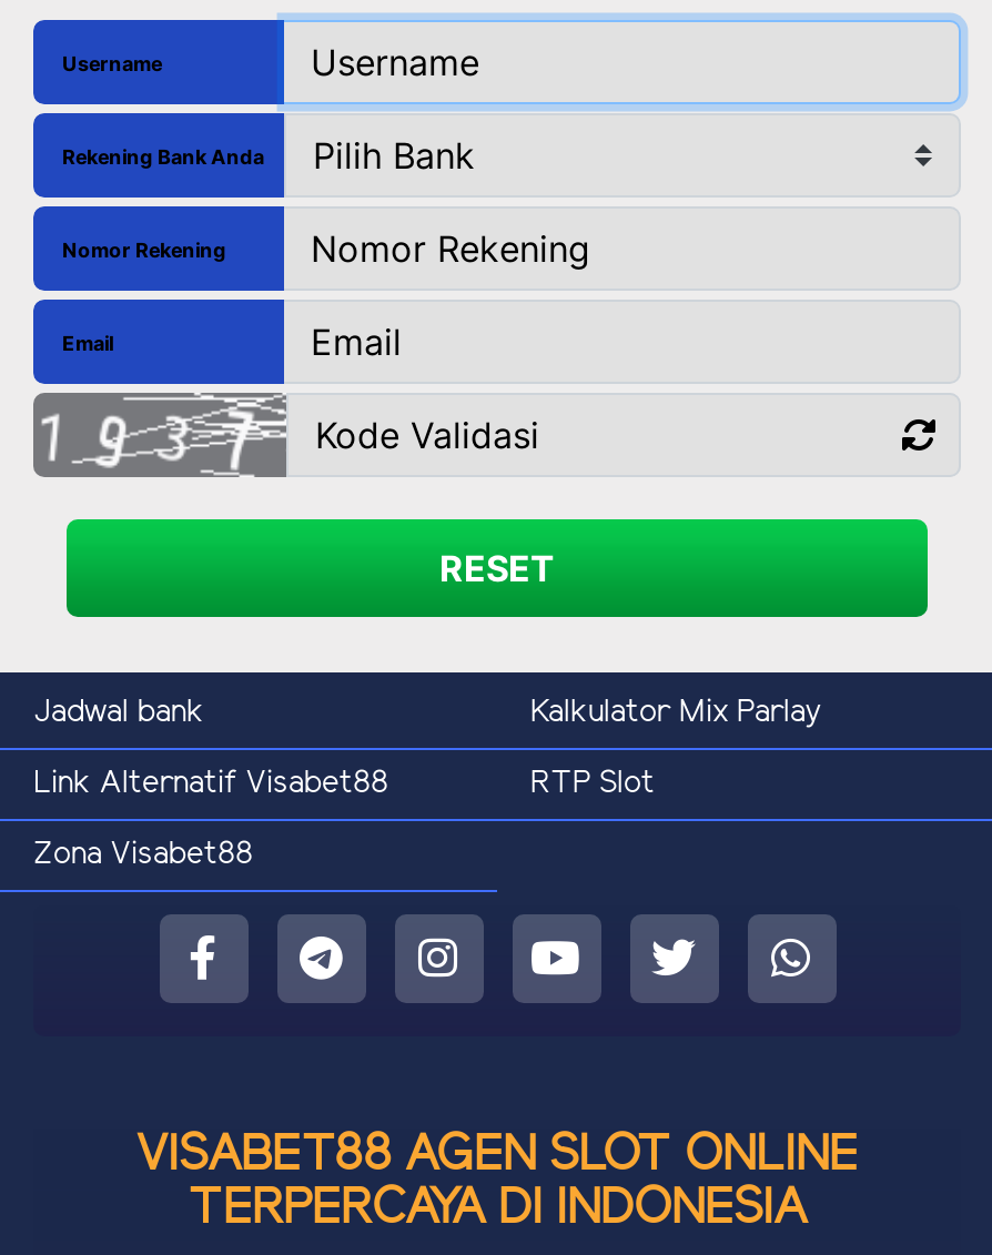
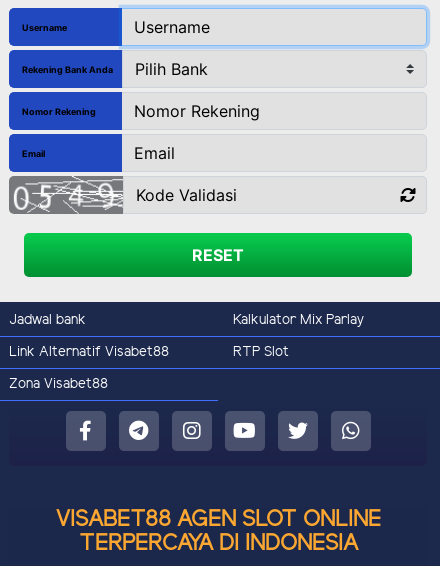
[42,395,286,473] [image] -> [13,176,123,213] [image]

